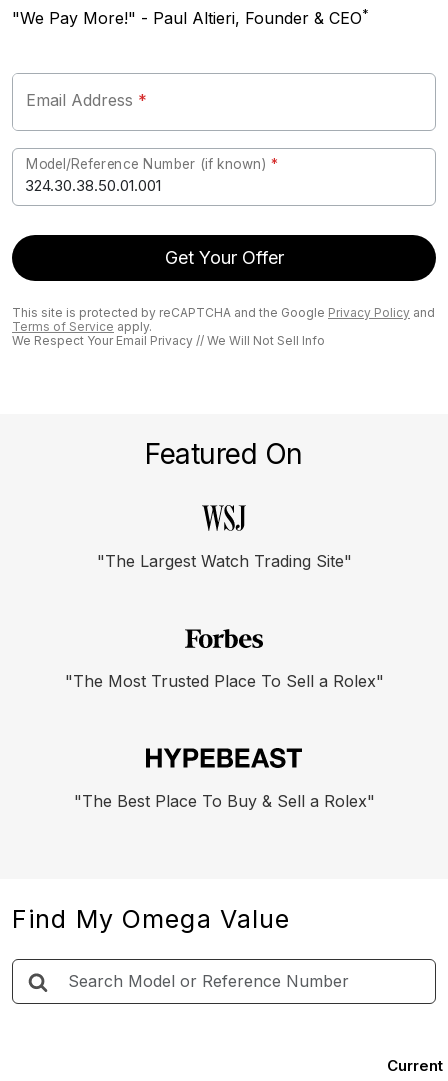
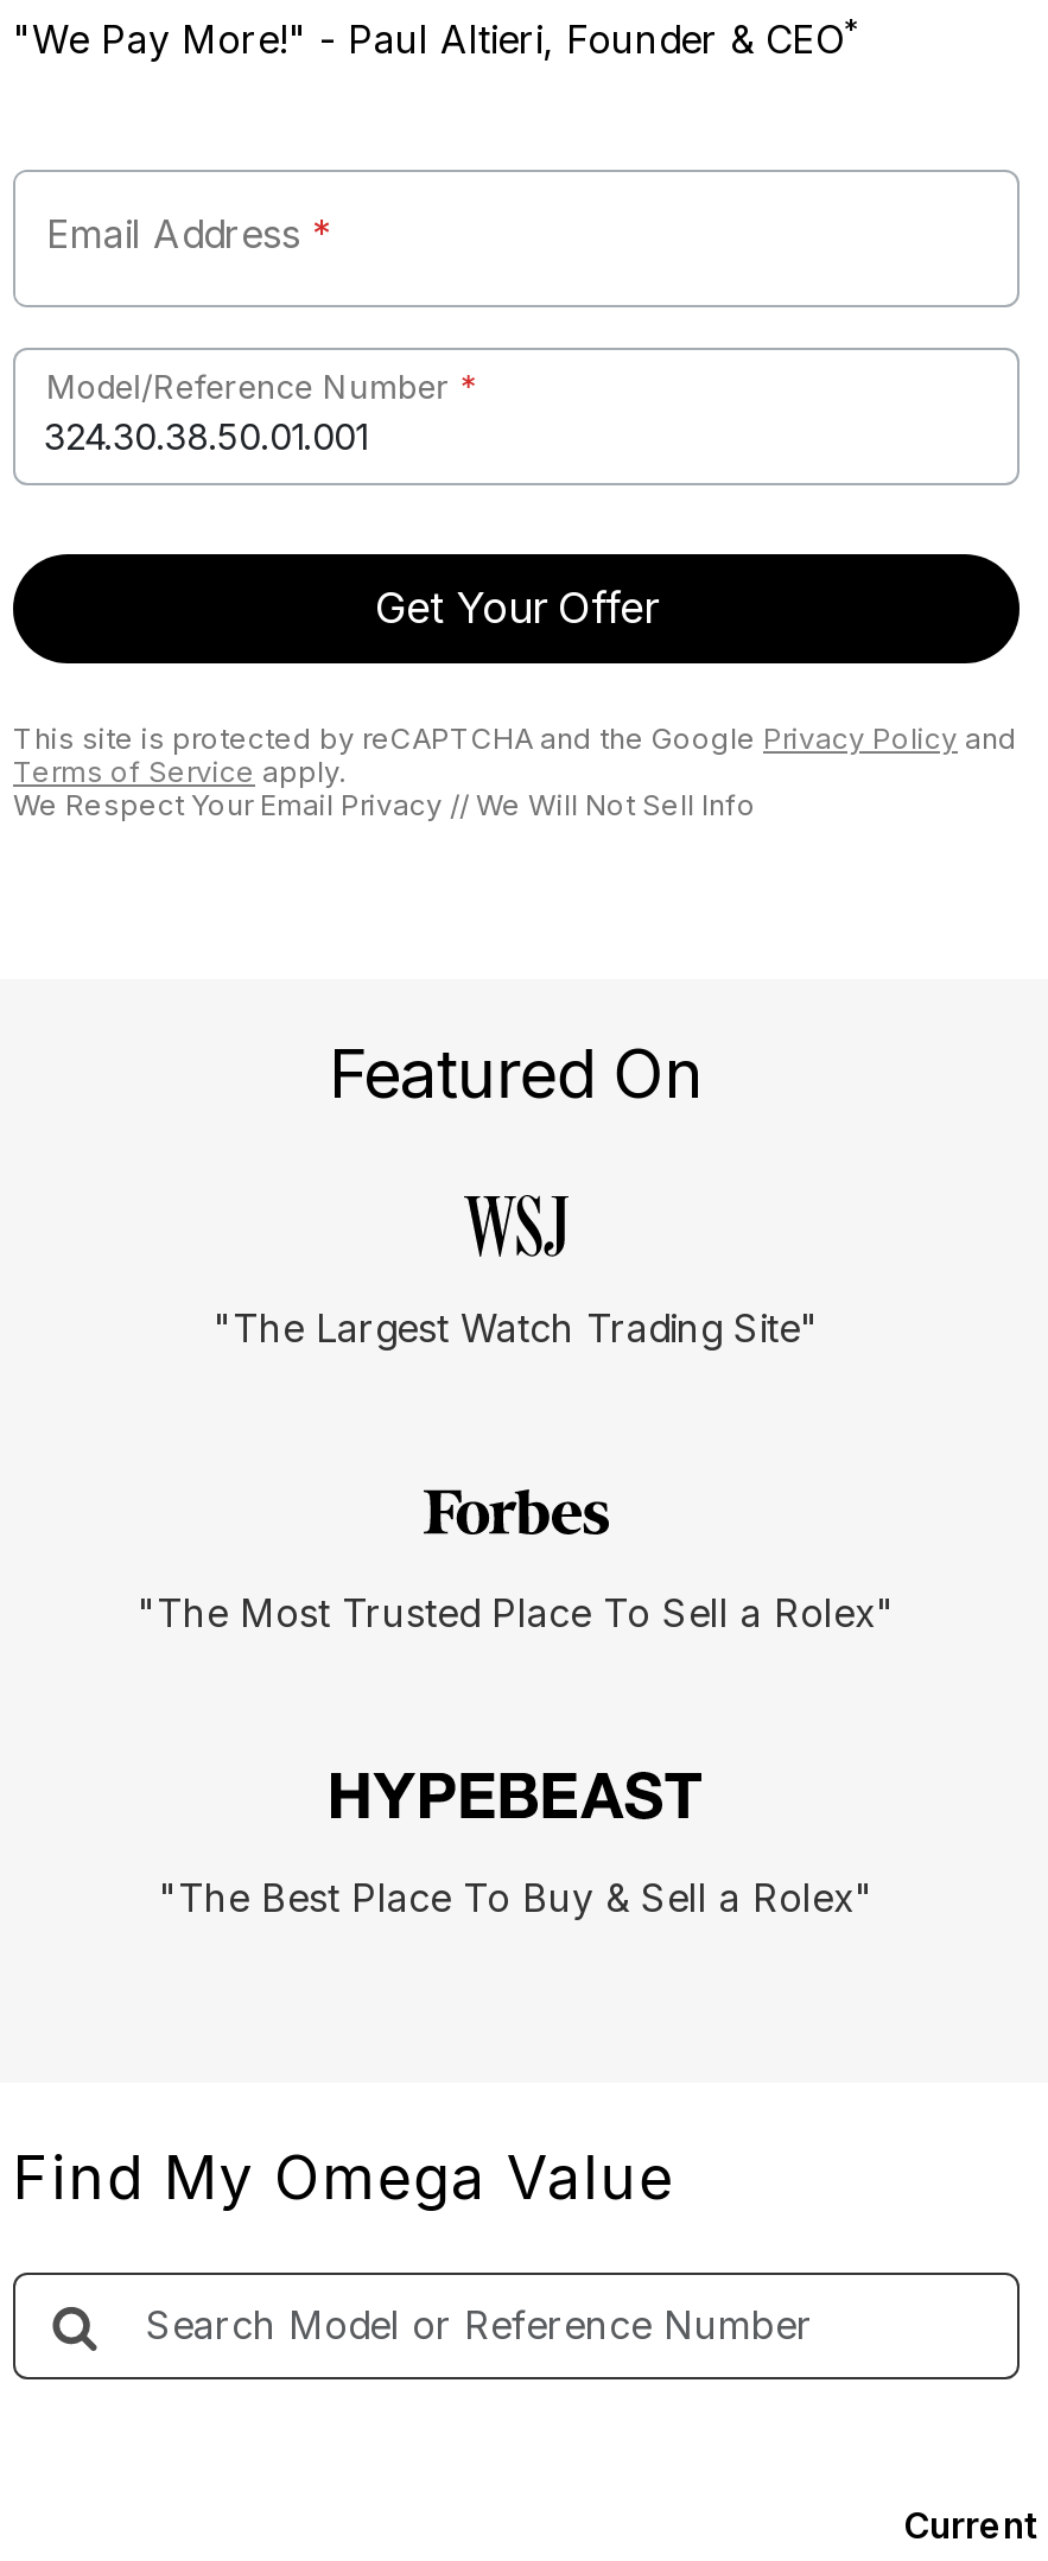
[26,156,278,173] Model/Reference Number (if known) * -> [47,366,478,407] Model/Reference Number *

